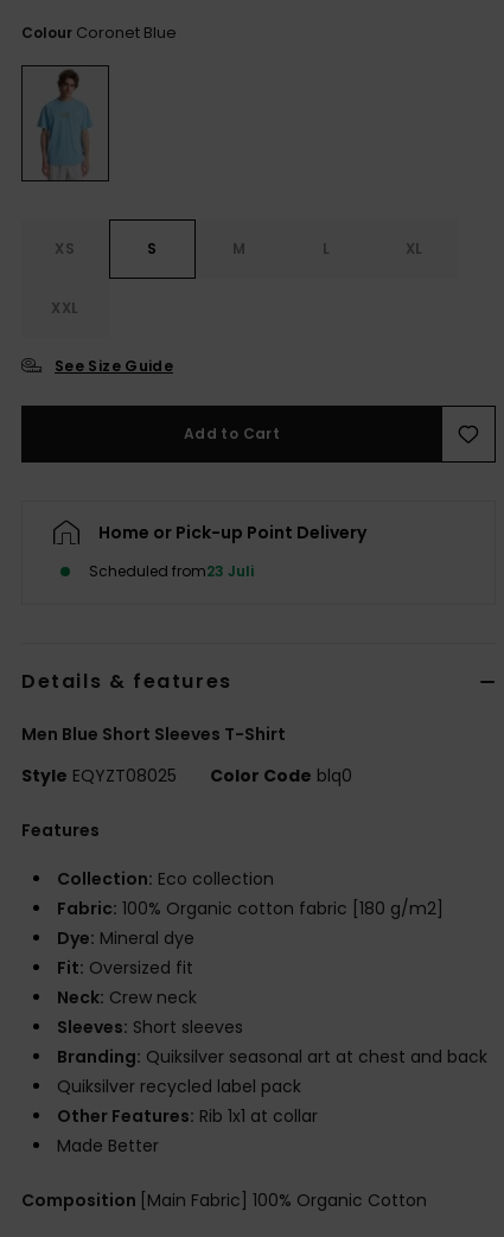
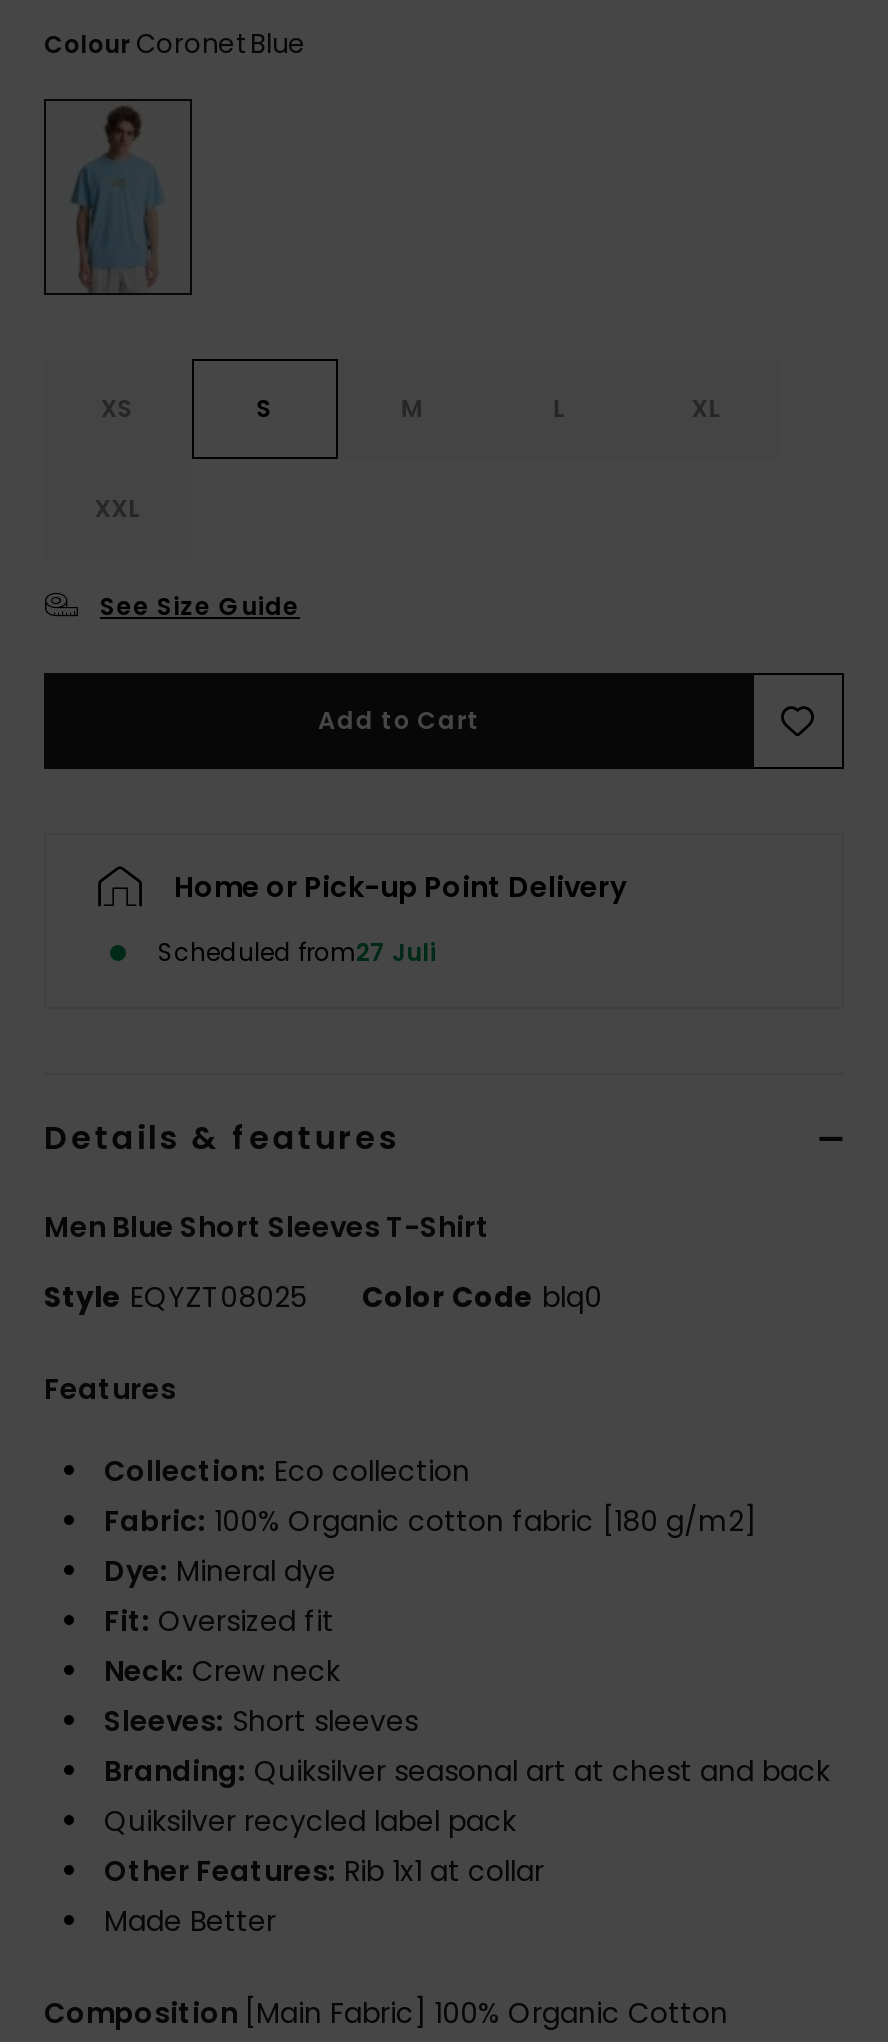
[89,561,254,581] Scheduled from23 Juli -> [158,935,436,969] Scheduled from27 Juli

